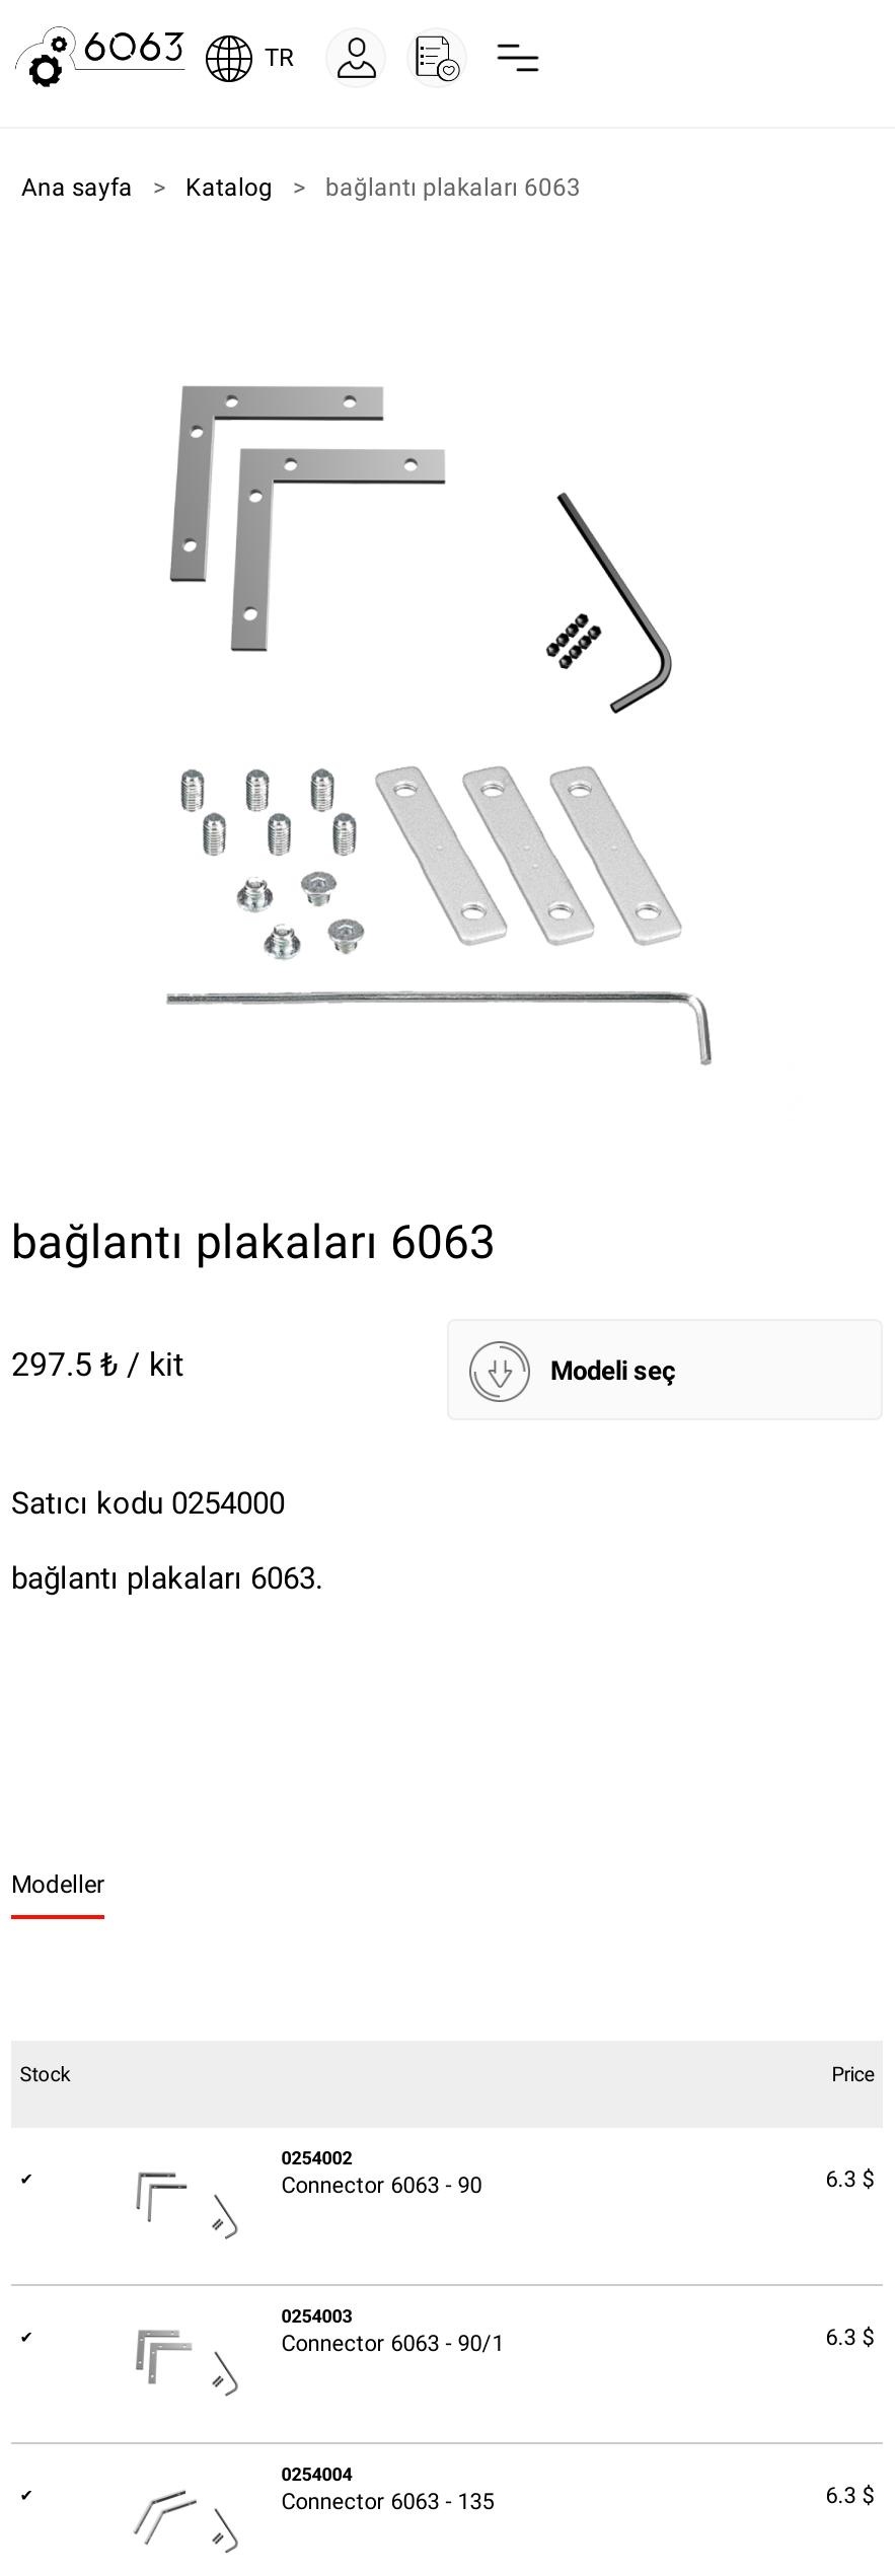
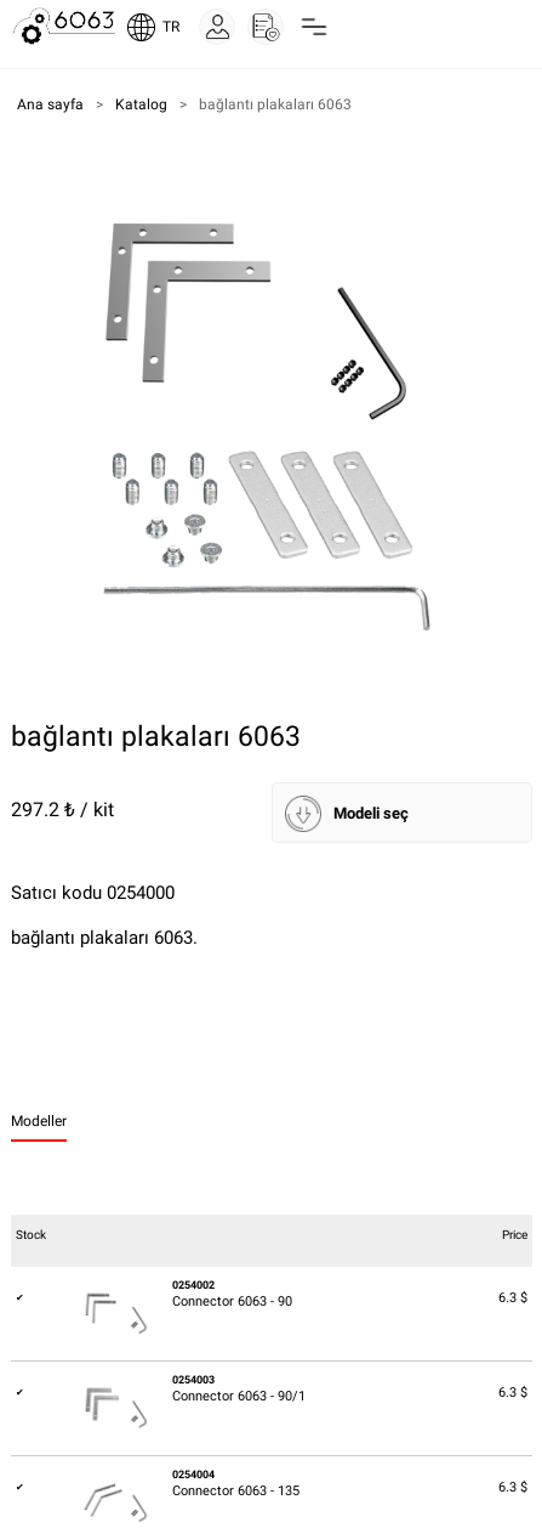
[11,1345,183,1384] 297.5 ₺ / kit -> [11,798,114,821] 297.2 ₺ / kit

